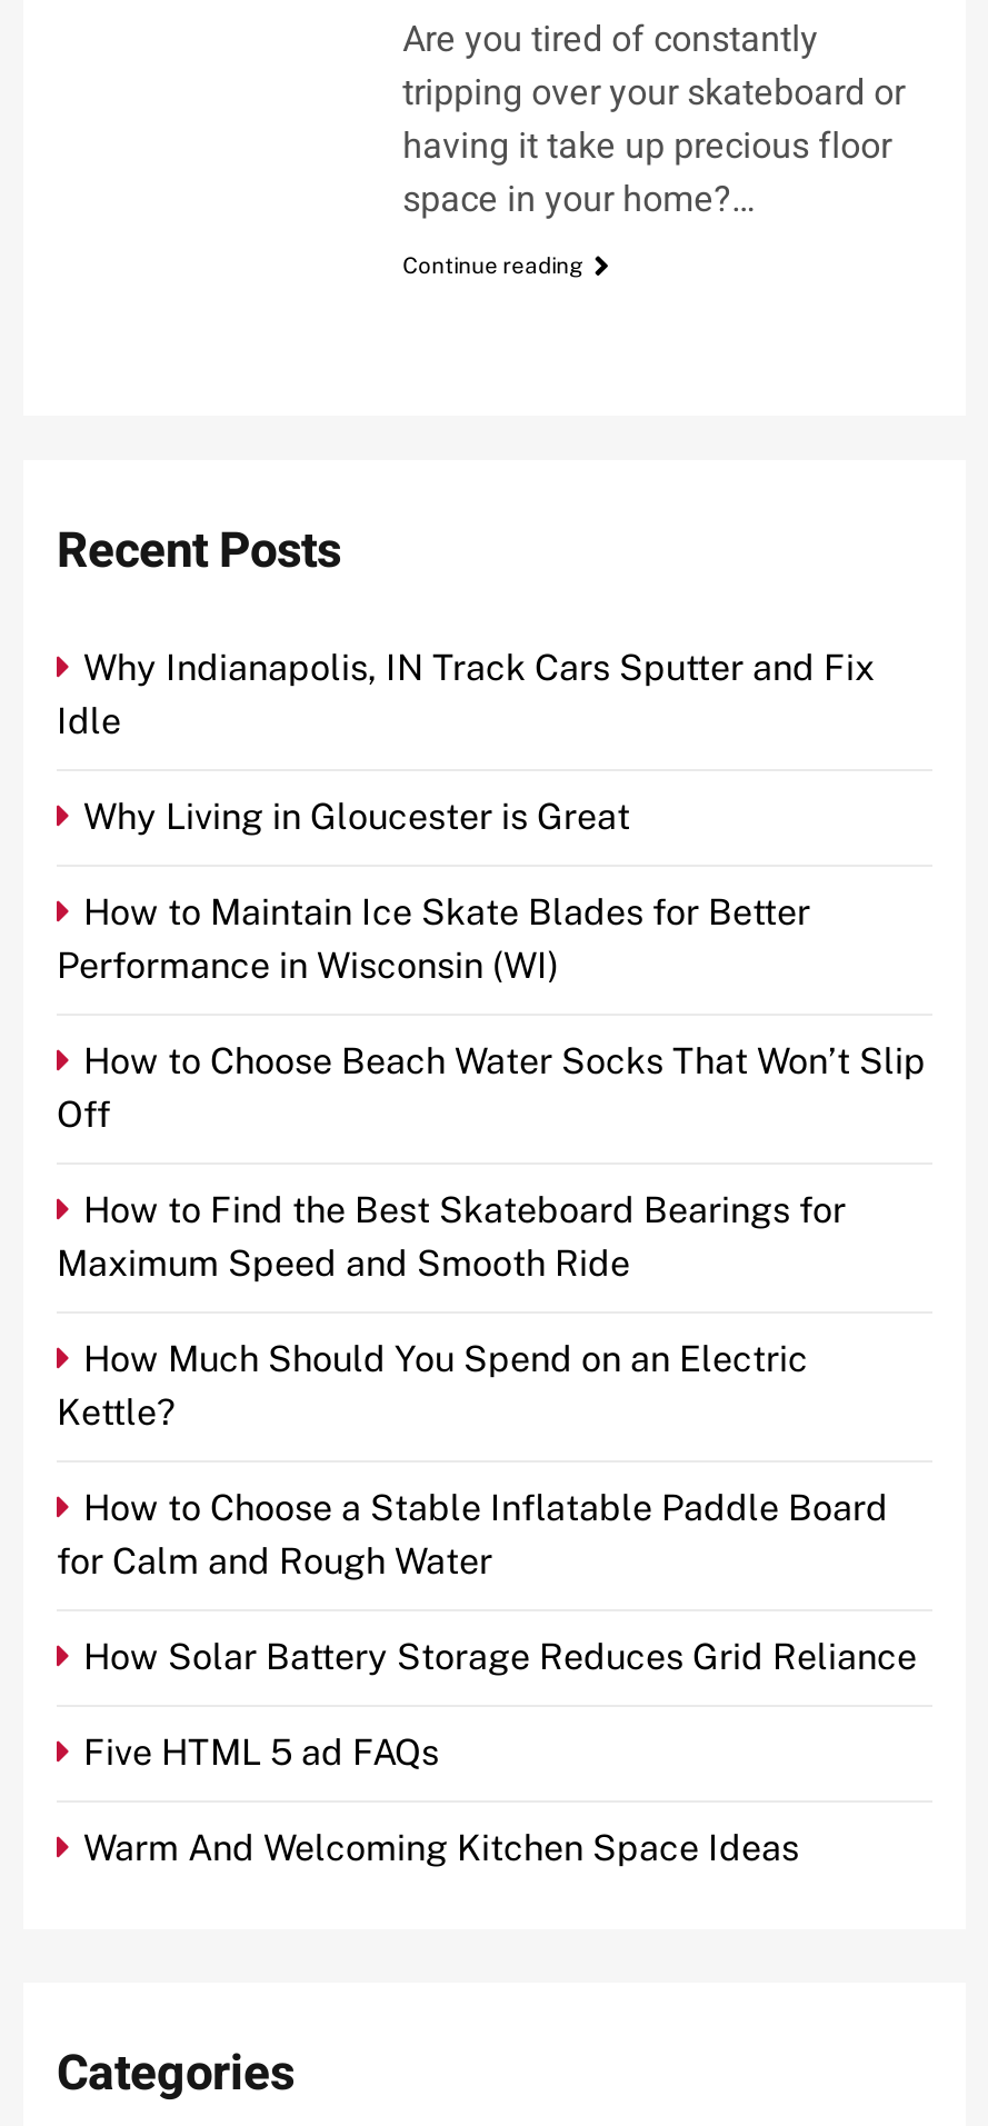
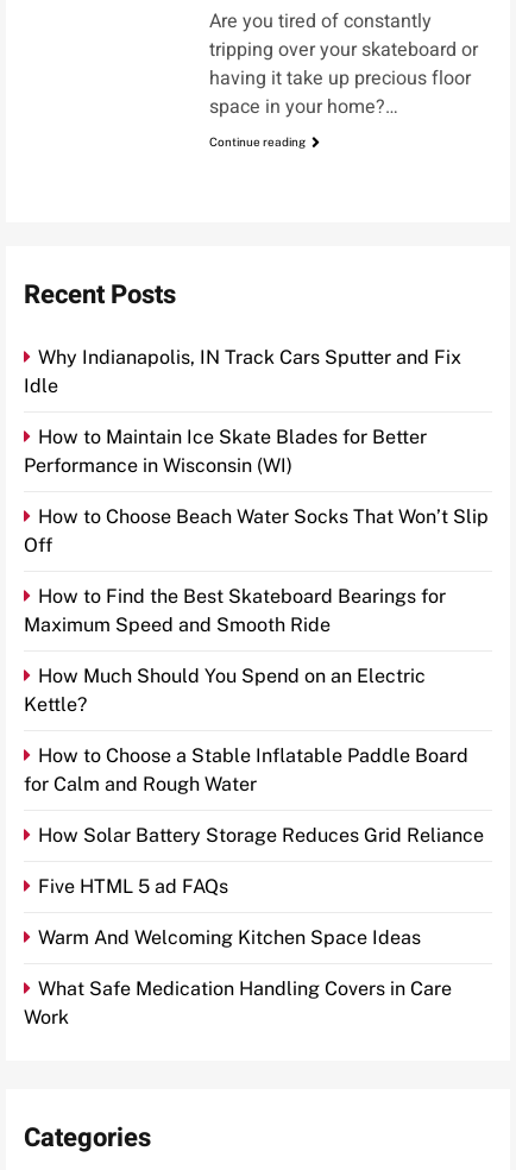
[83,796,630,838] Why Living in Gloucester is Great -> none
moved [57,892,926,1870] -> [24,426,489,949]: How to Maintain Ice Skate Blades for Better | Performance in Wisconsin (WI) | How to Choose Beach Water Socks That Won’t Slip | ... | Five HTML 5 ad FAQs | Warm And Welcoming Kitchen Space Ideas
none -> [24,978,452,1029] What Safe Medication Handling Covers in Care | Work

